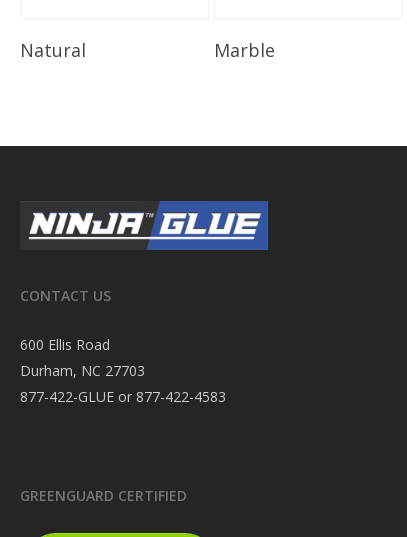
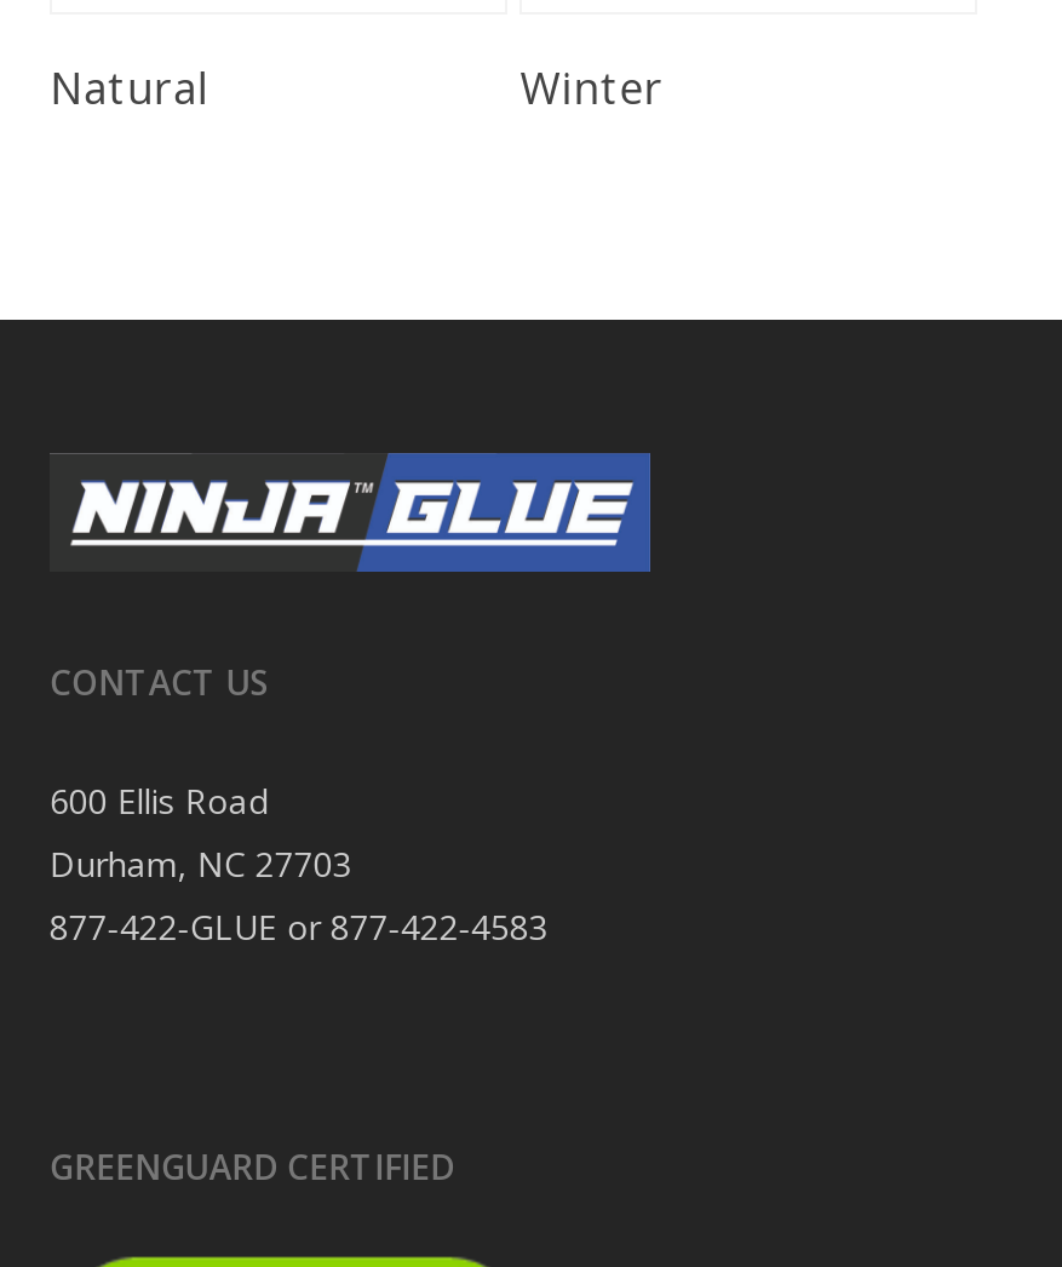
[214,38,275,62] Marble -> [520,57,663,116] Winter

